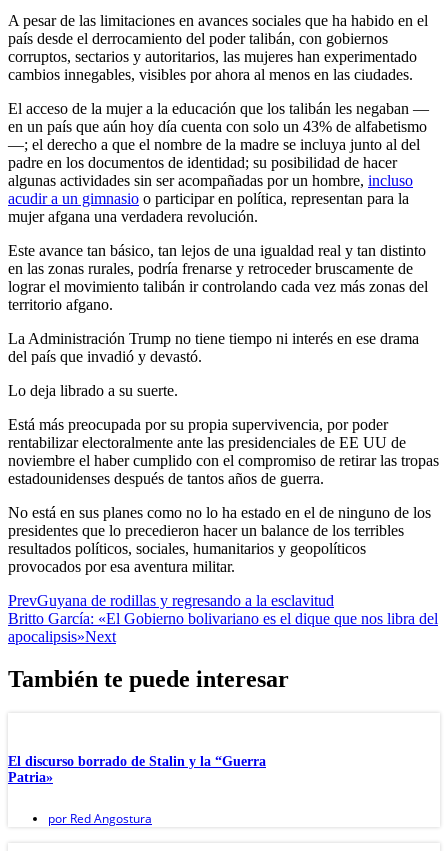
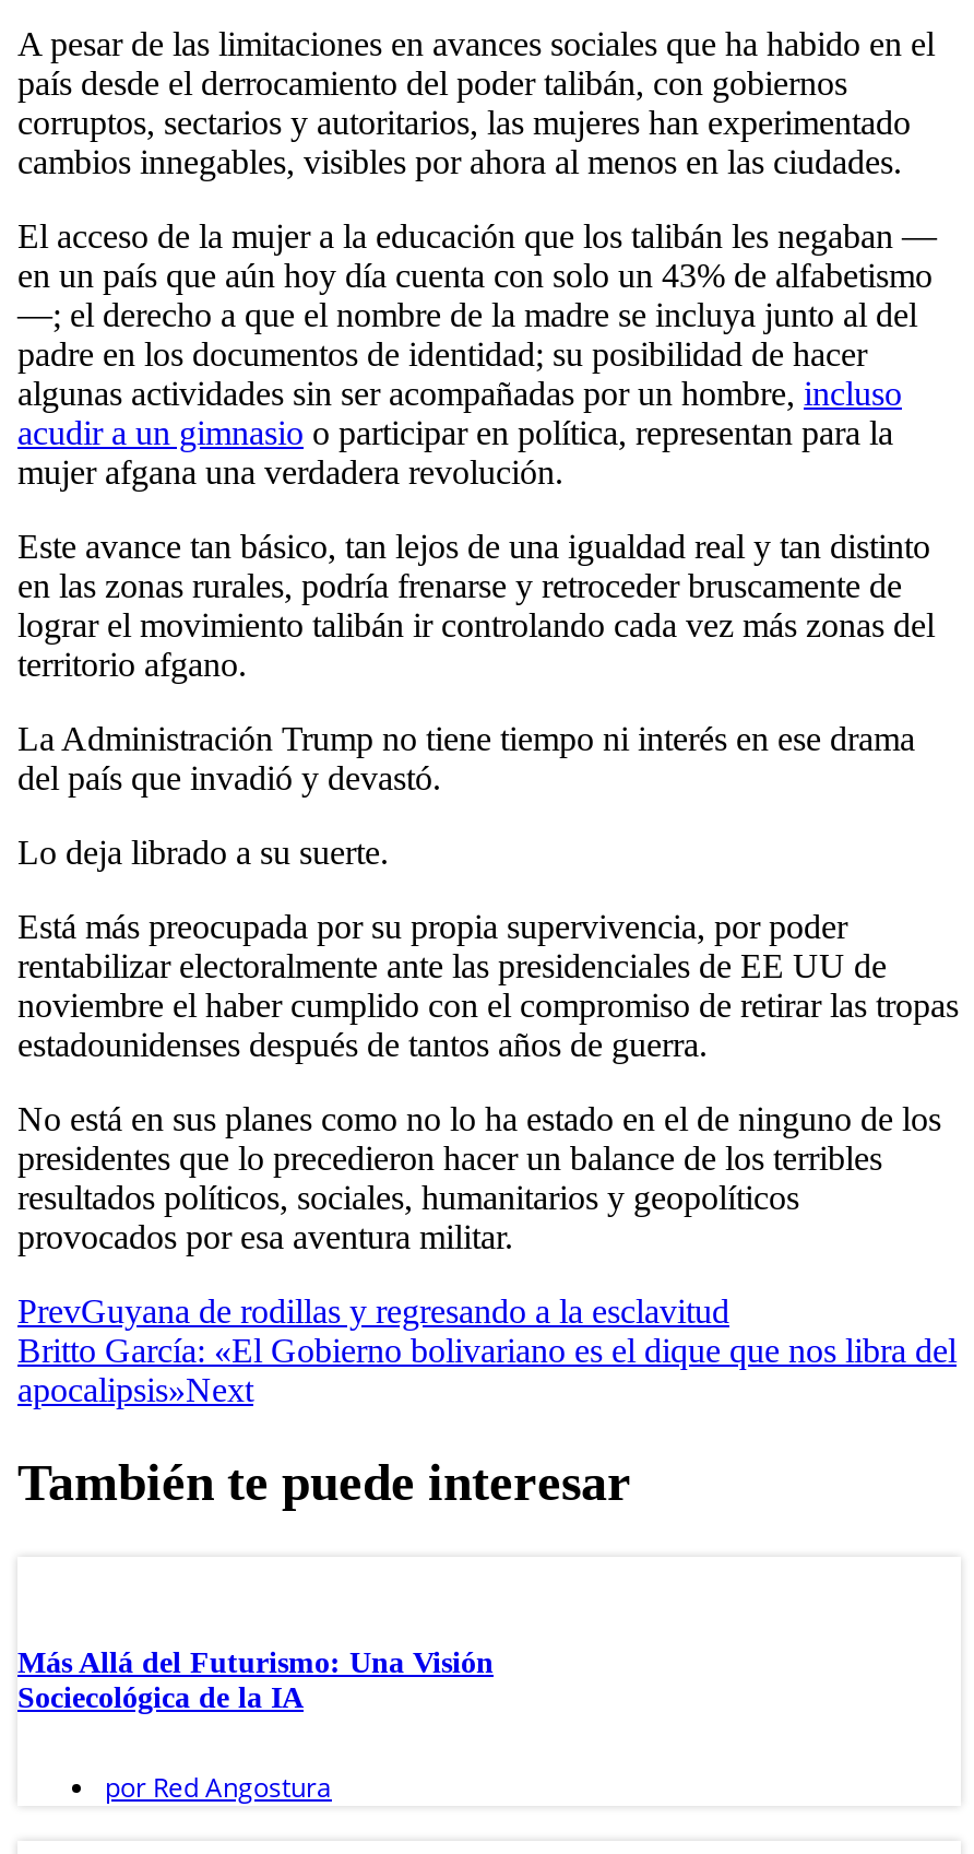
[8,754,266,785] El discurso borrado de Stalin y la “Guerra | Patria» -> [17,1647,494,1715] Más Allá del Futurismo: Una Visión | Sociecológica de la IA

